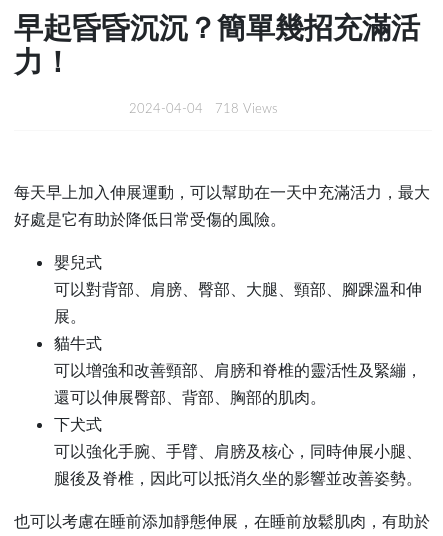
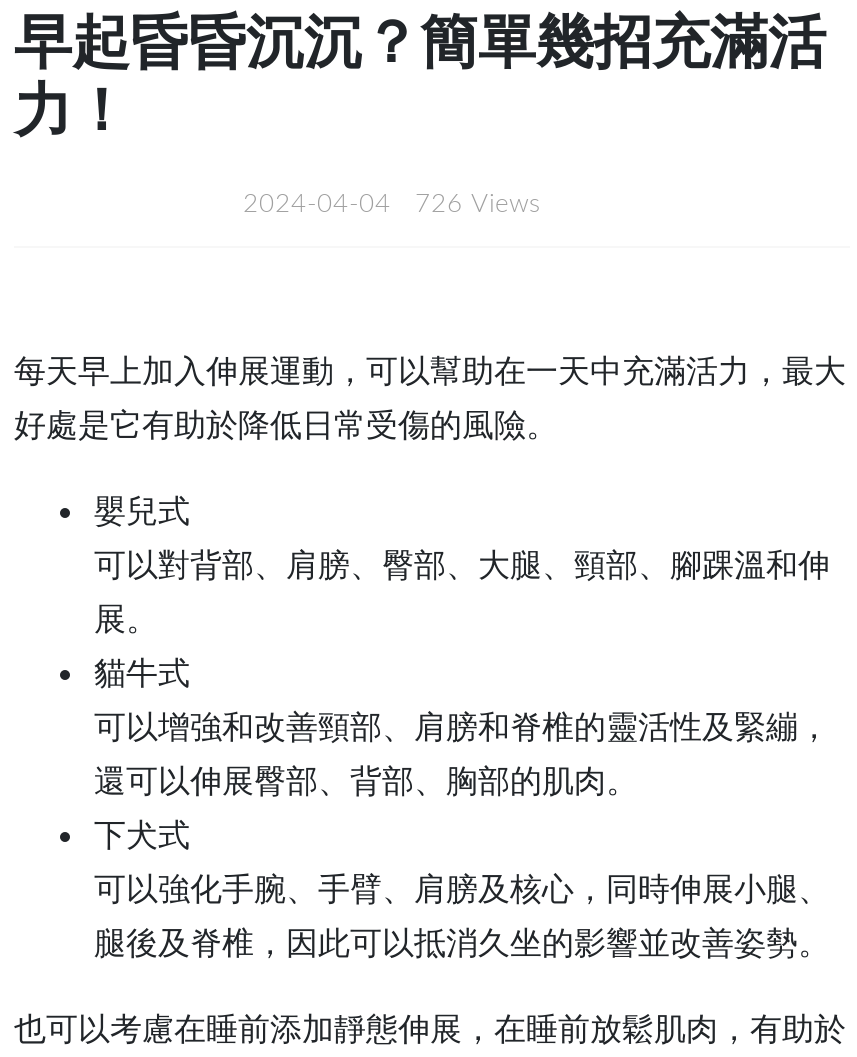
[128,103,277,116] 2024-04-04 718 Views -> [243,192,541,218] 2024-04-04 726 Views

